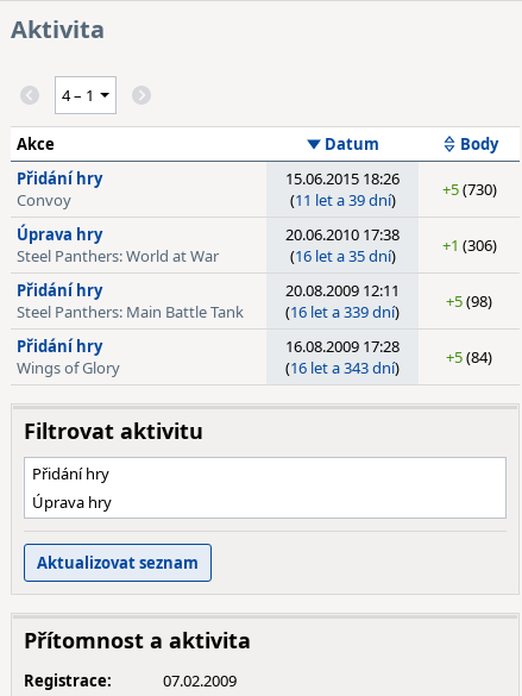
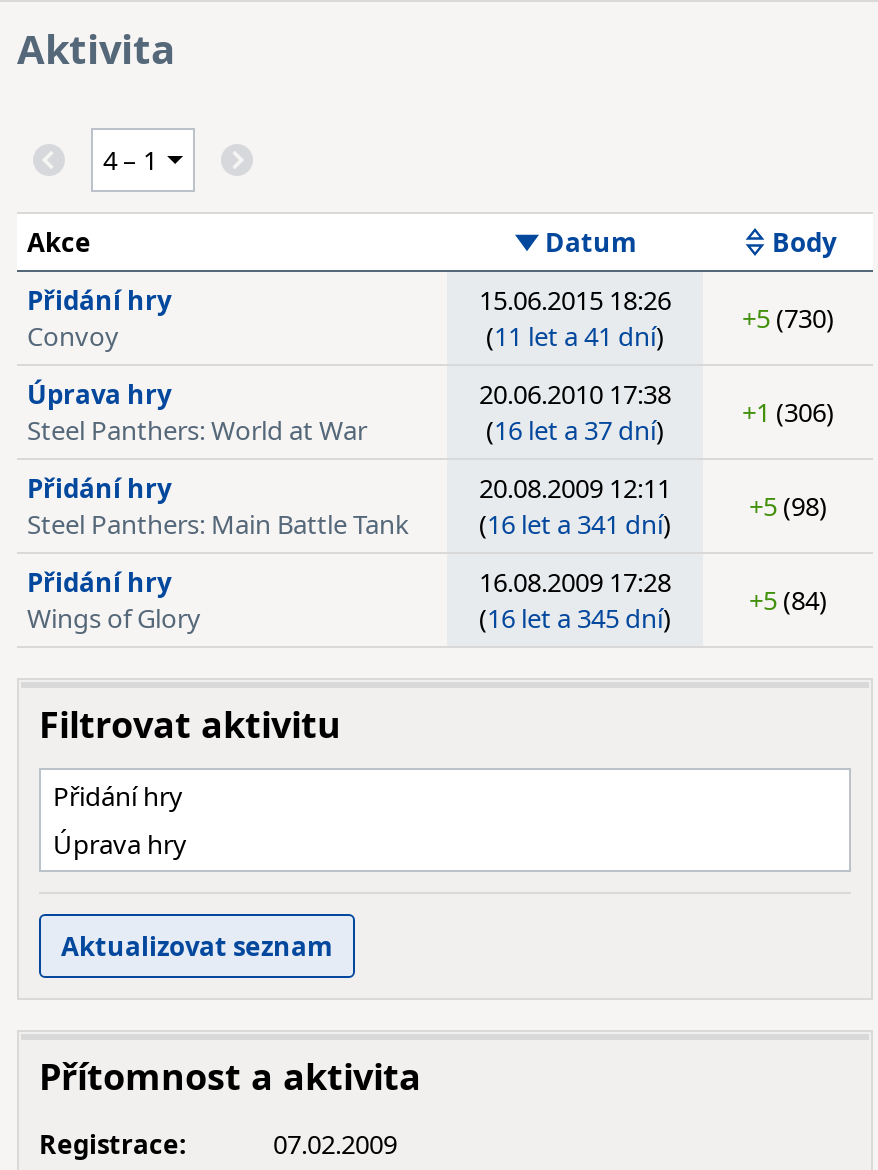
[290,189,395,211] (11 let a 39 dní) -> [486,318,664,354] (11 let a 41 dní)
[290,245,395,267] (16 let a 35 dní) -> [486,412,664,448] (16 let a 37 dní)
[17,301,400,322] Steel Panthers: Main Battle Tank (16 let a 339 dní) -> [27,506,671,542] Steel Panthers: Main Battle Tank (16 let a 341 dní)
[285,357,400,378] (16 let a 343 dní) -> [479,600,671,636] (16 let a 345 dní)

